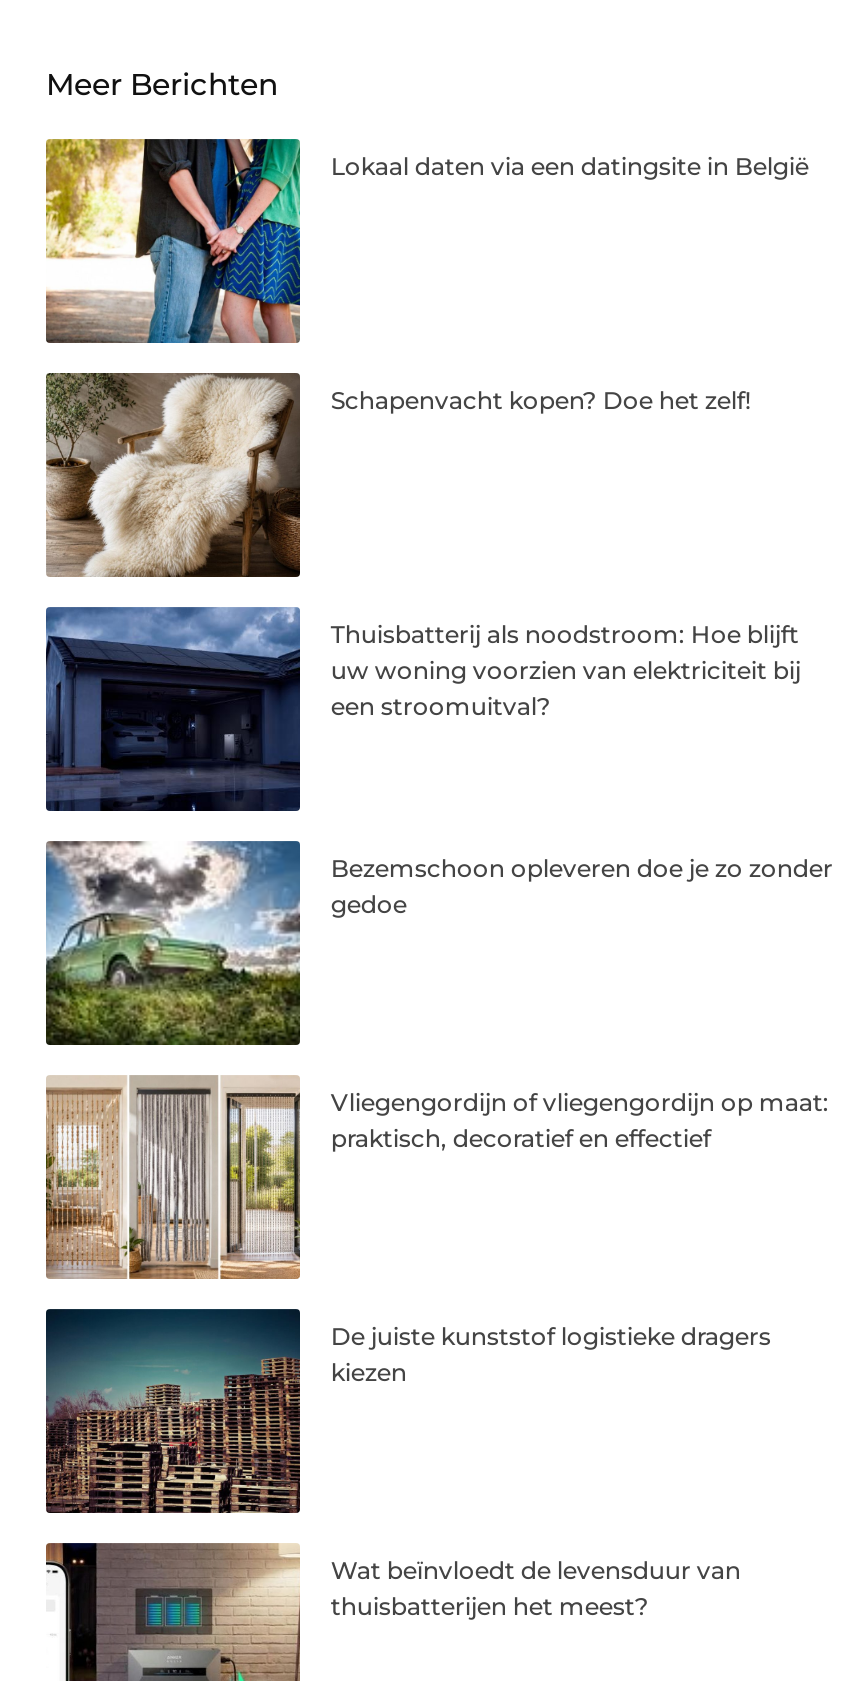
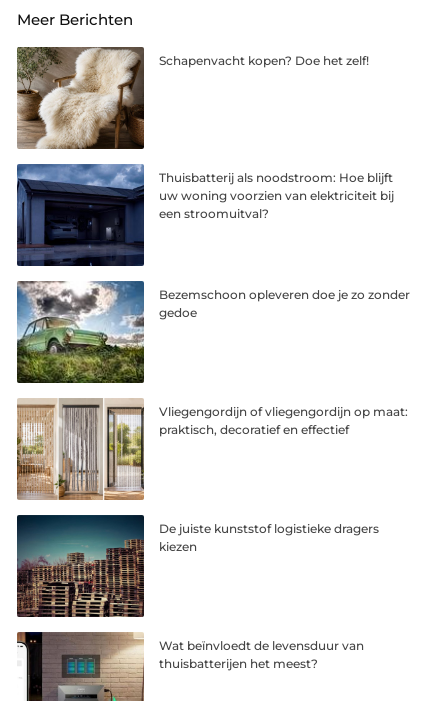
[46,137,809,345] [image] | Lokaal daten via een datingsite in België -> none

